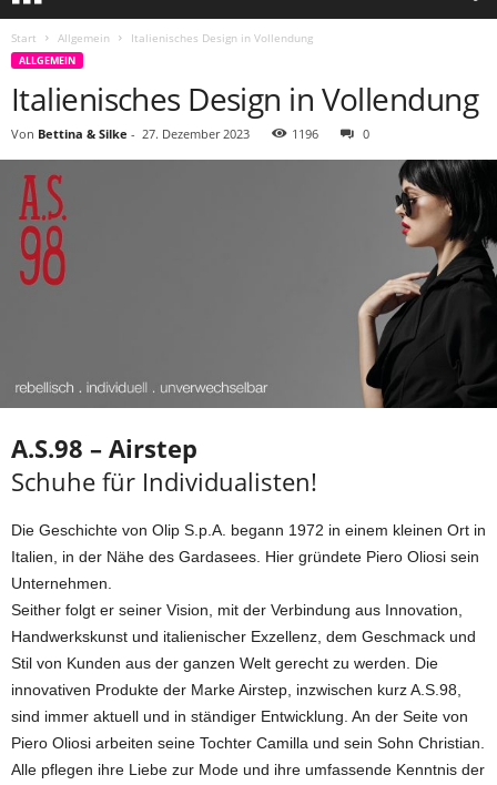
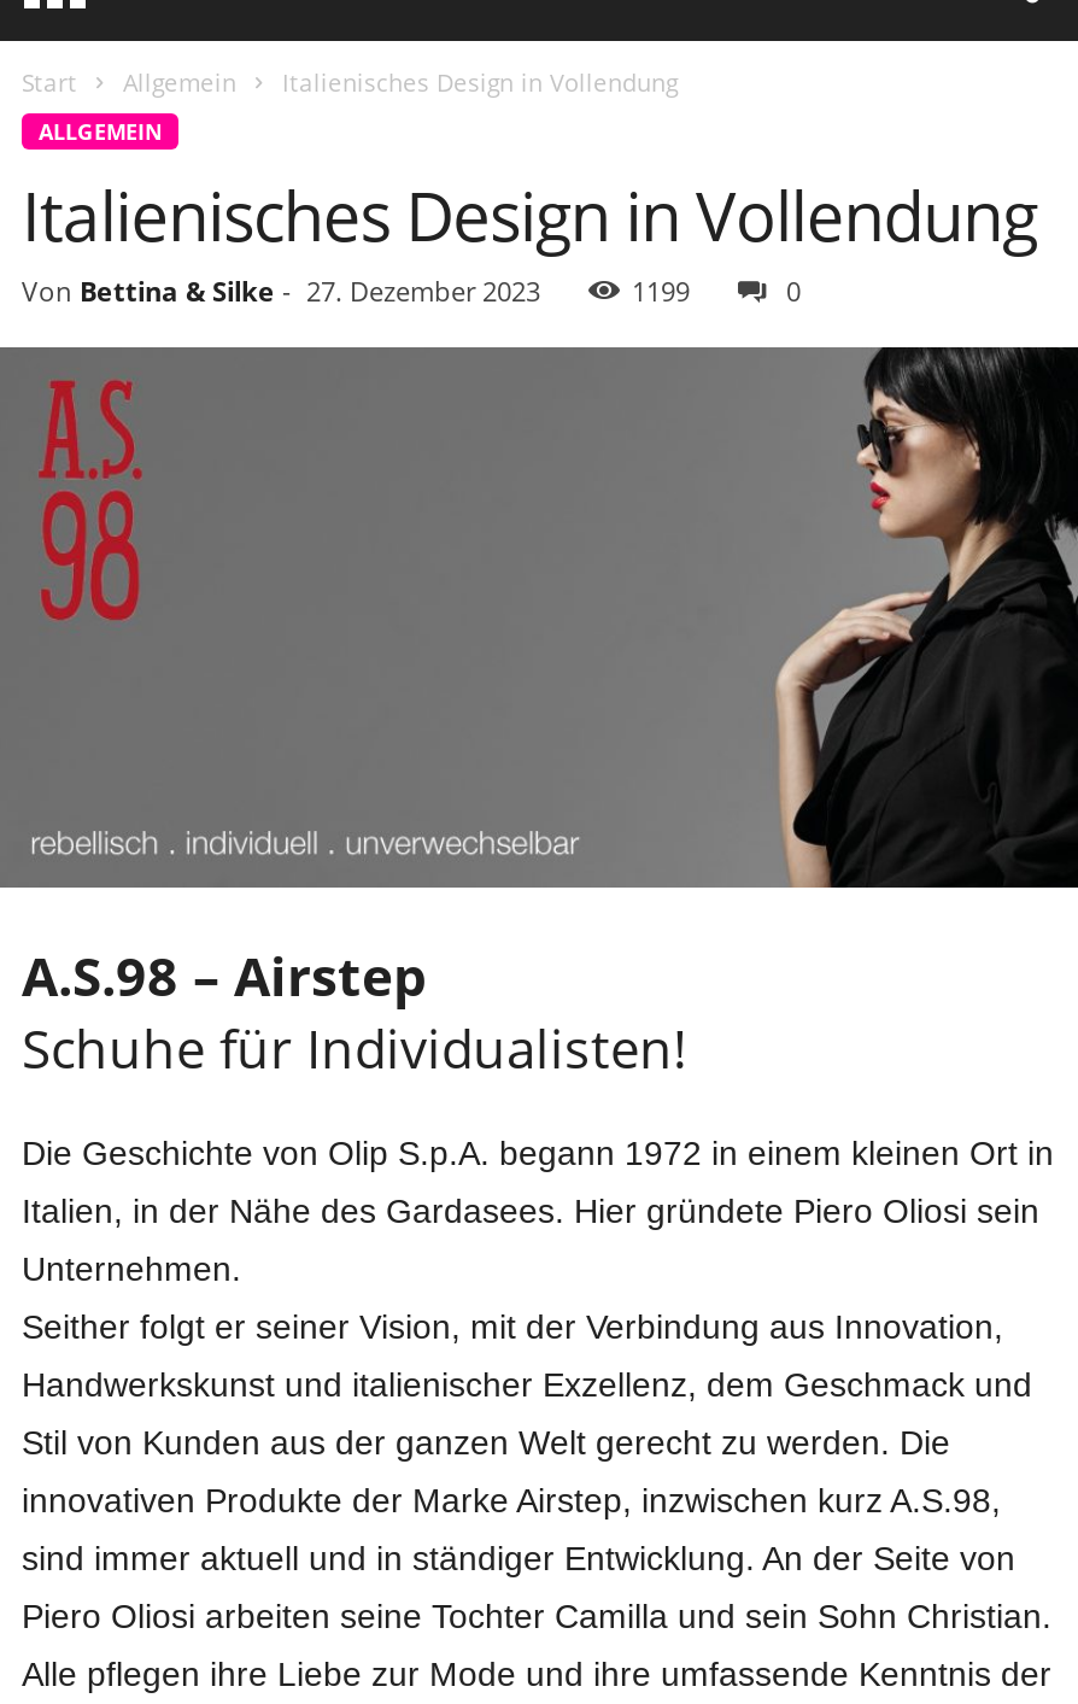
[292,125,318,142] 1196 -> [632,273,690,309] 1199

